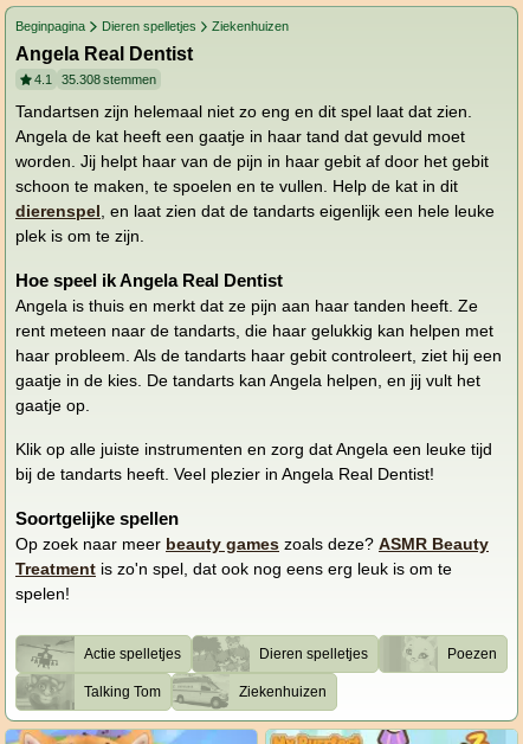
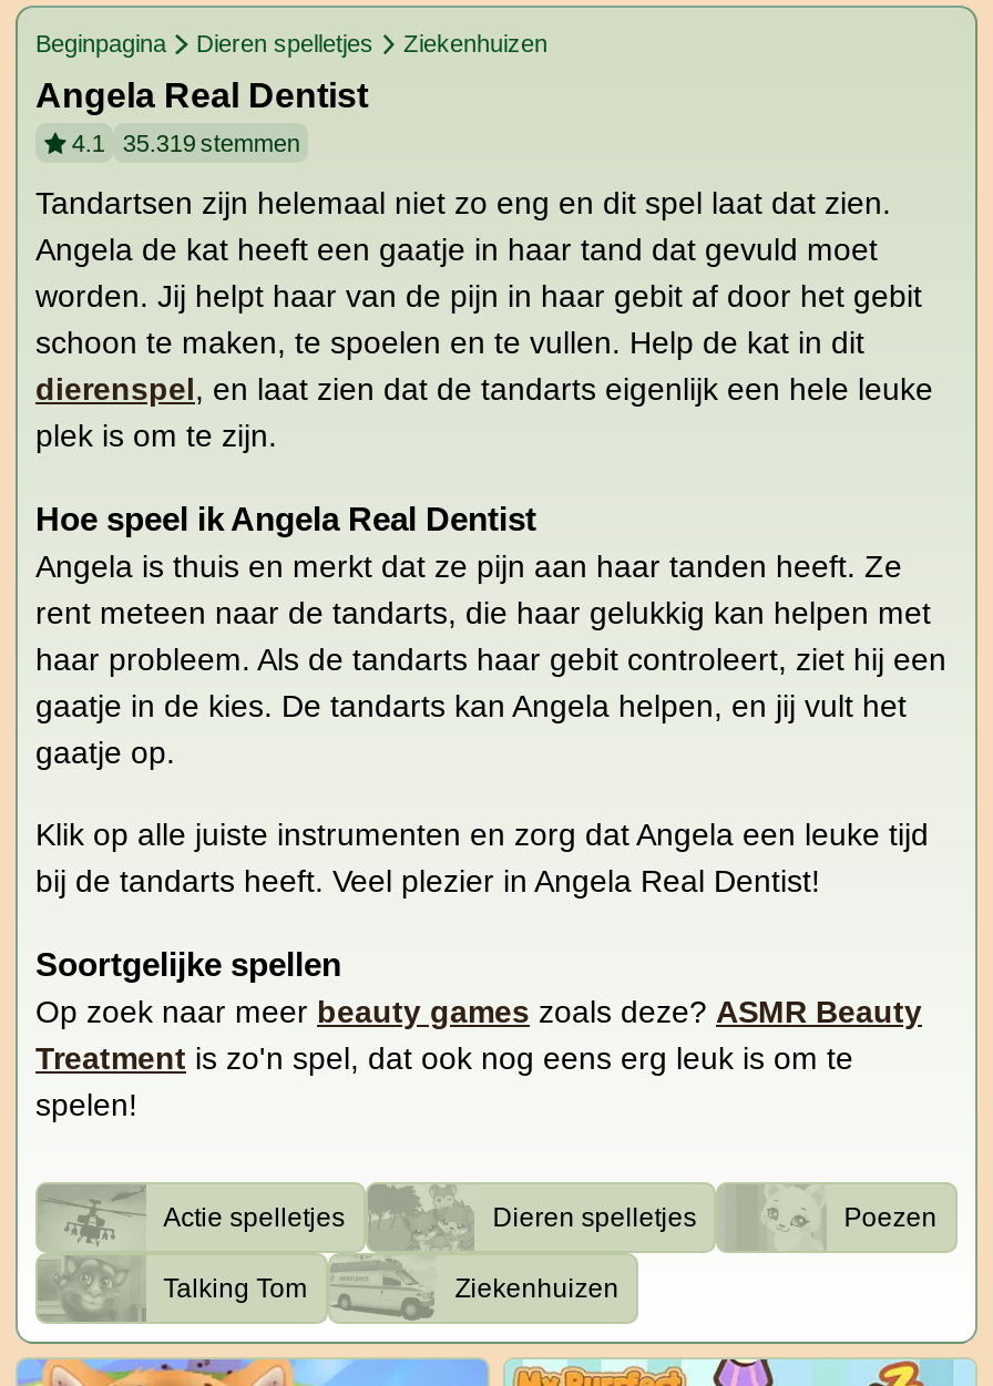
[35,73,157,87] 4.1 35.308 stemmen -> [72,131,300,157] 4.1 35.319 stemmen

